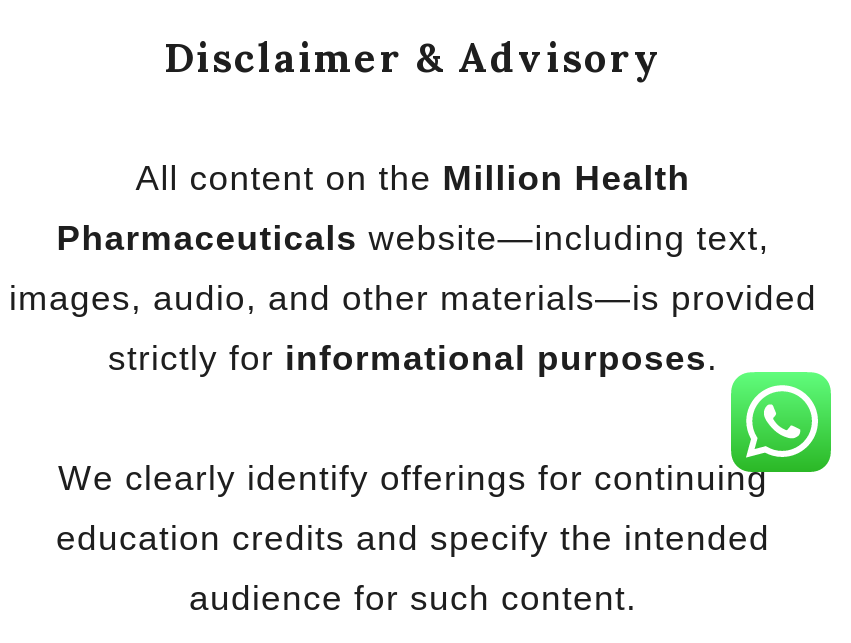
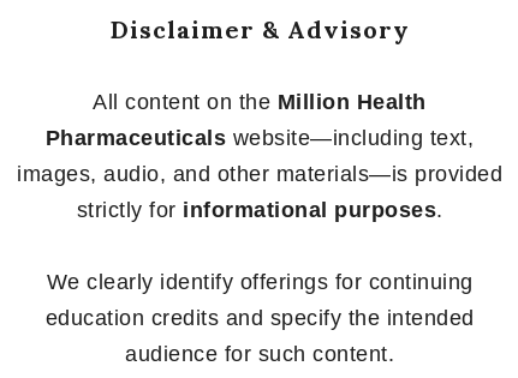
[729,370,833,474] [image] -> none

